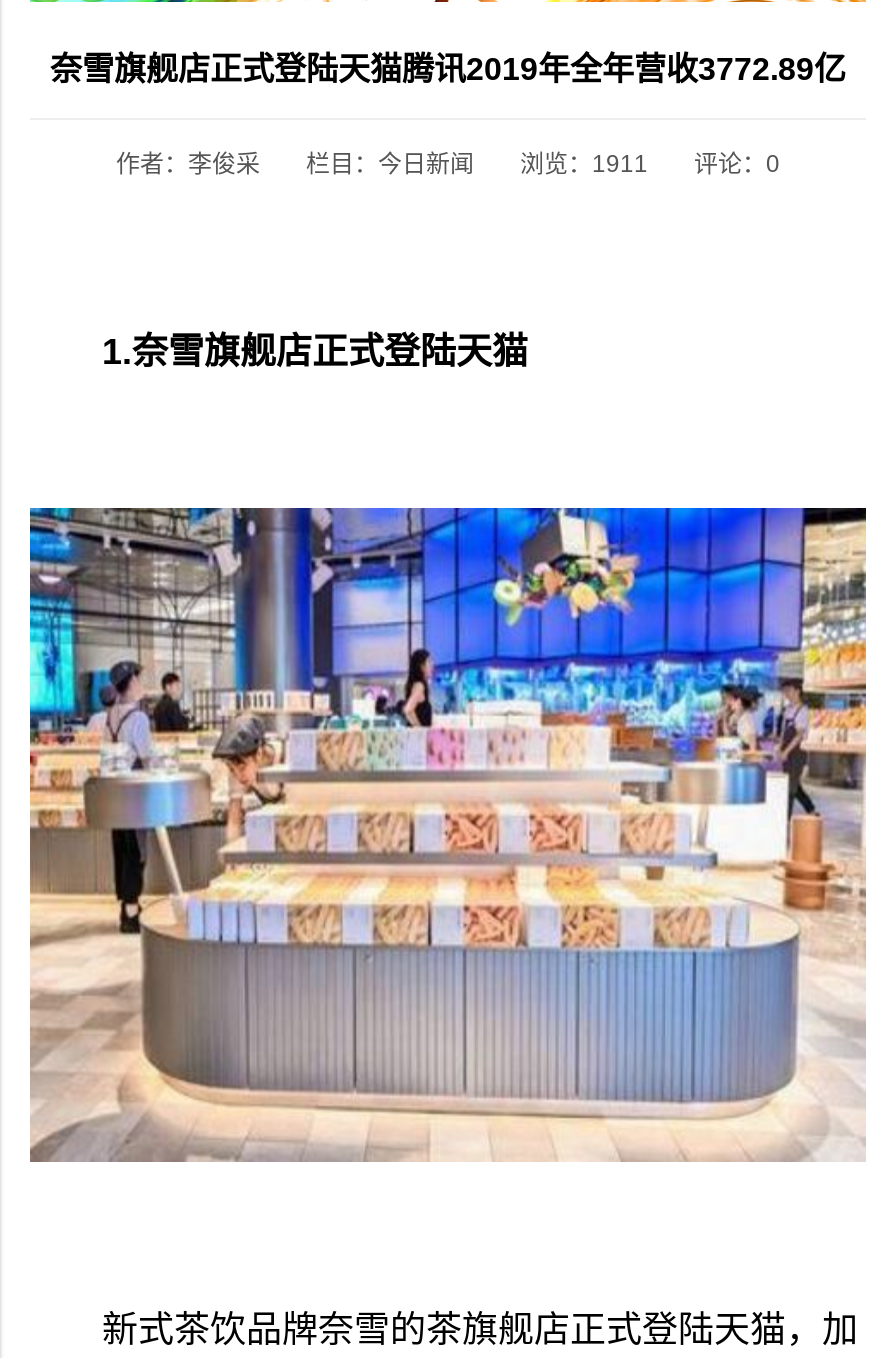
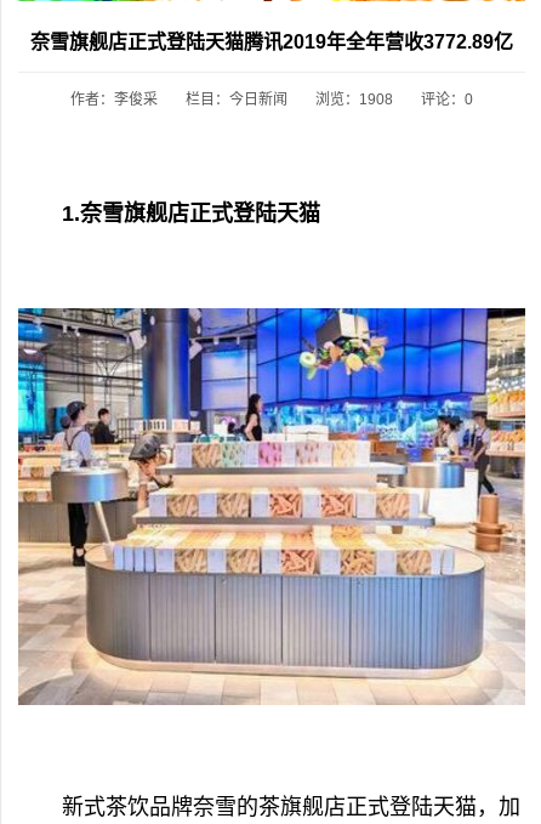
[116,151,780,179] 作者：李俊采 栏目：今日新闻 浏览：1911 评论：0 -> [70,92,473,108] 作者：李俊采 栏目：今日新闻 浏览：1908 评论：0

